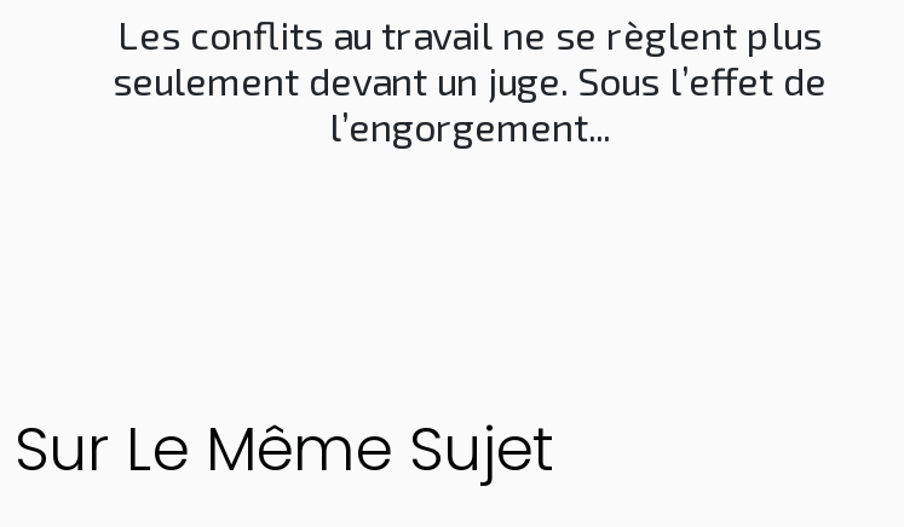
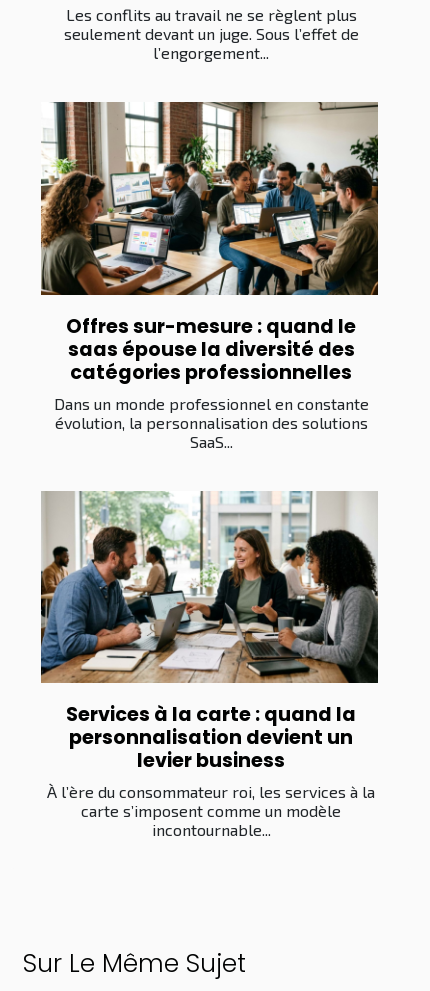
none -> [40,101,379,451] [image] | Offres sur-mesure : quand le | saas épouse la diversité des | catégories professionnelles | Dans un monde professionnel en constante | évolution, la personnalisation des solutions | SaaS...
none -> [40,490,379,839] [image] | Services à la carte : quand la | personnalisation devient un | levier business | À l’ère du consommateur roi, les services à la | carte s’imposent comme un modèle | incontournable...

